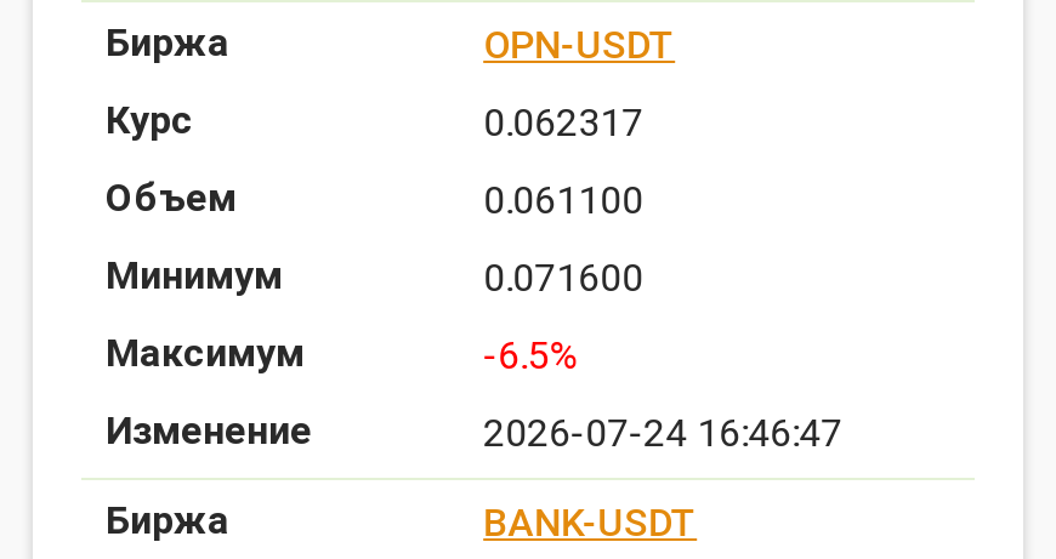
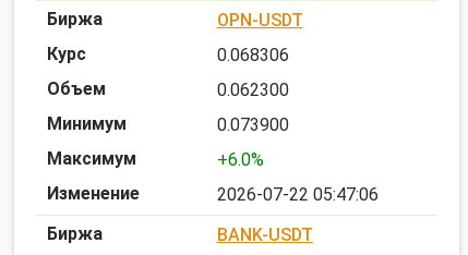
[483,99,644,146] 0.062317 -> [217,45,289,65] 0.068306
[483,177,644,223] 0.061100 -> [217,80,289,100] 0.062300
[483,255,644,301] 0.071600 -> [217,114,289,135] 0.073900
[483,332,578,378] -6.5% -> [217,149,264,170] +6.0%
[483,410,843,456] 2026-07-24 16:46:47 -> [217,184,378,205] 2026-07-22 05:47:06

